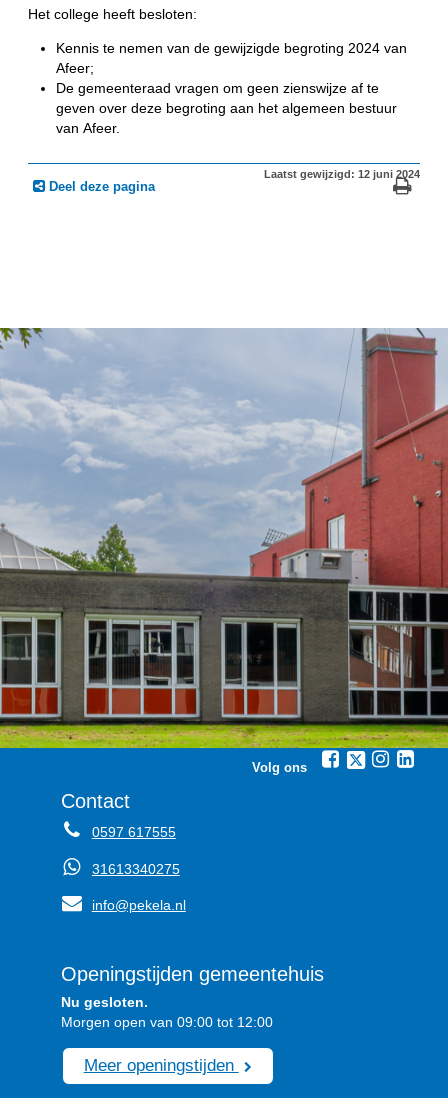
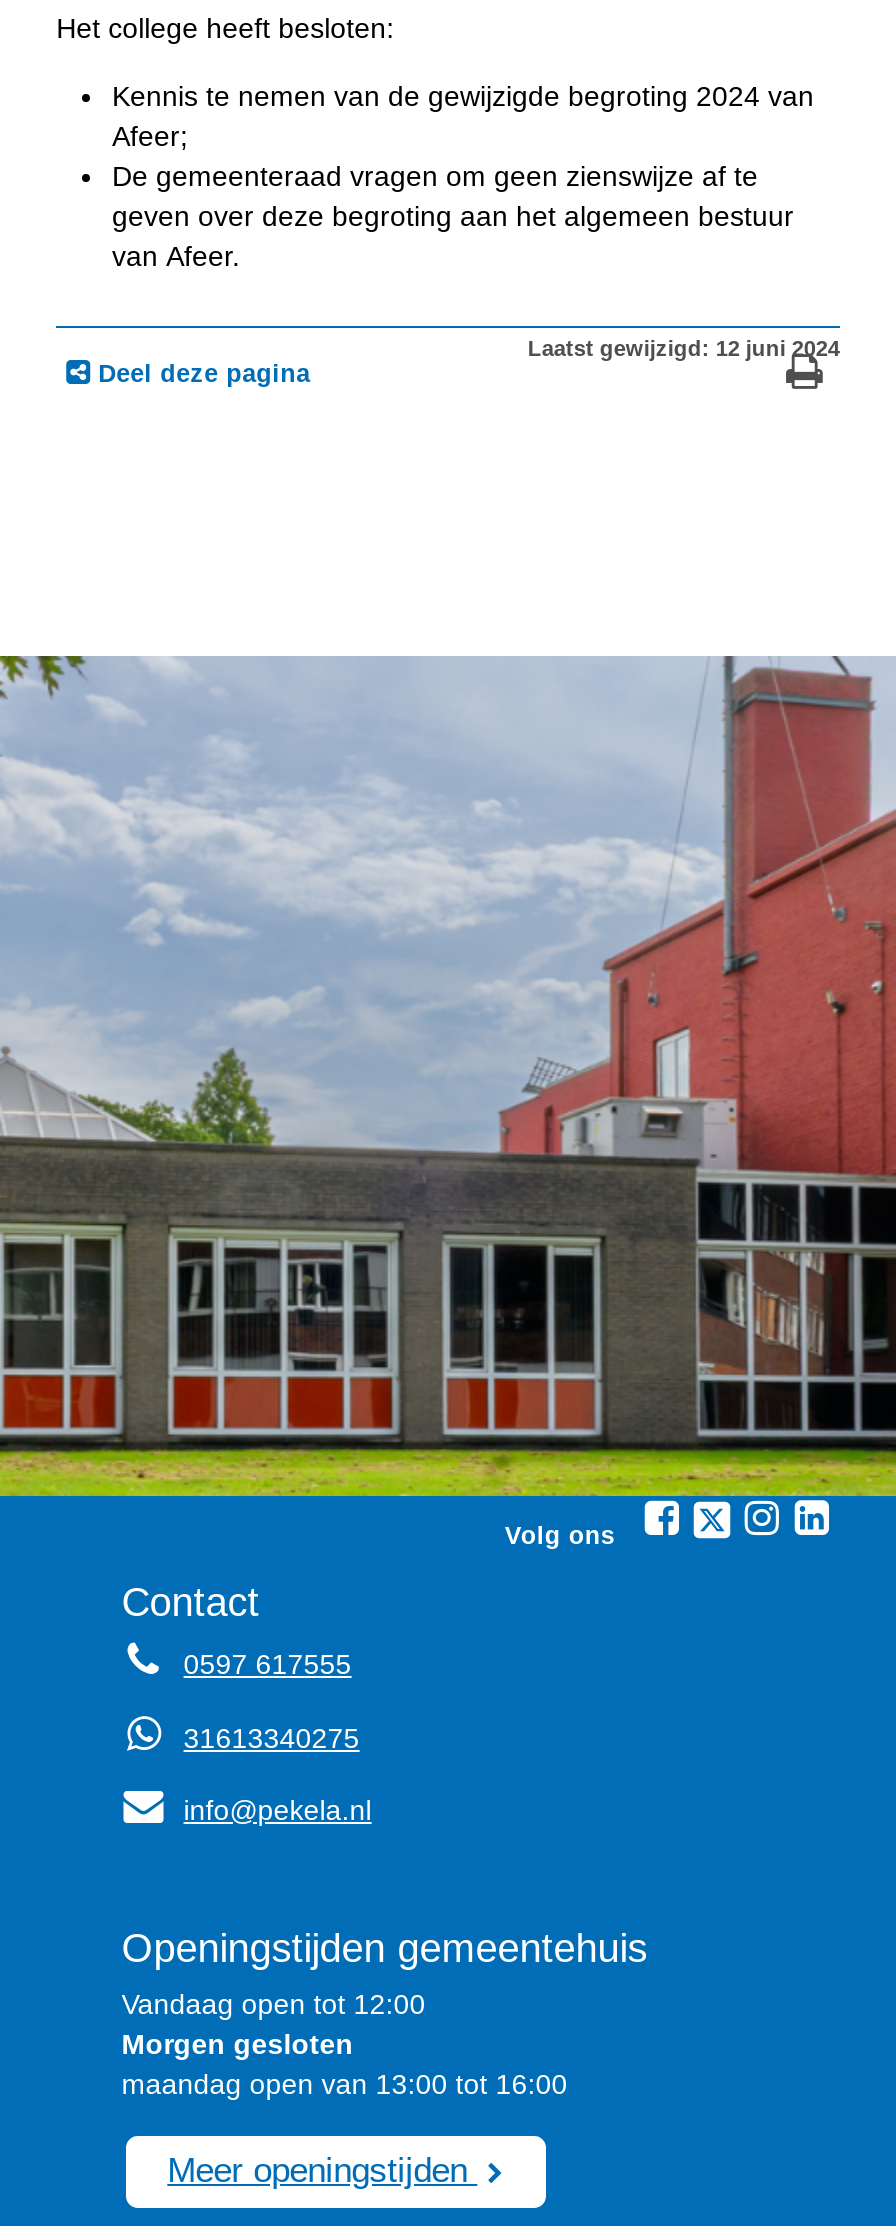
[61,994,273,1030] Nu gesloten. | Morgen open van 09:00 tot 12:00 -> [122,1988,568,2100] Vandaag open tot 12:00 | Morgen gesloten | maandag open van 13:00 tot 16:00

